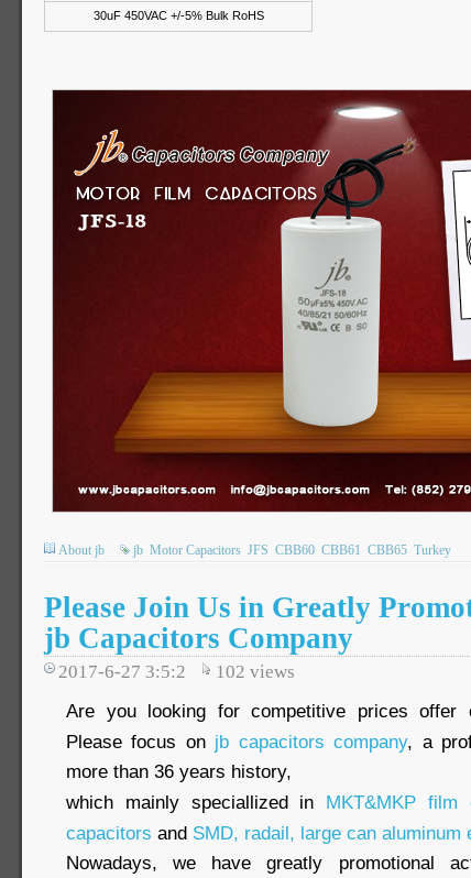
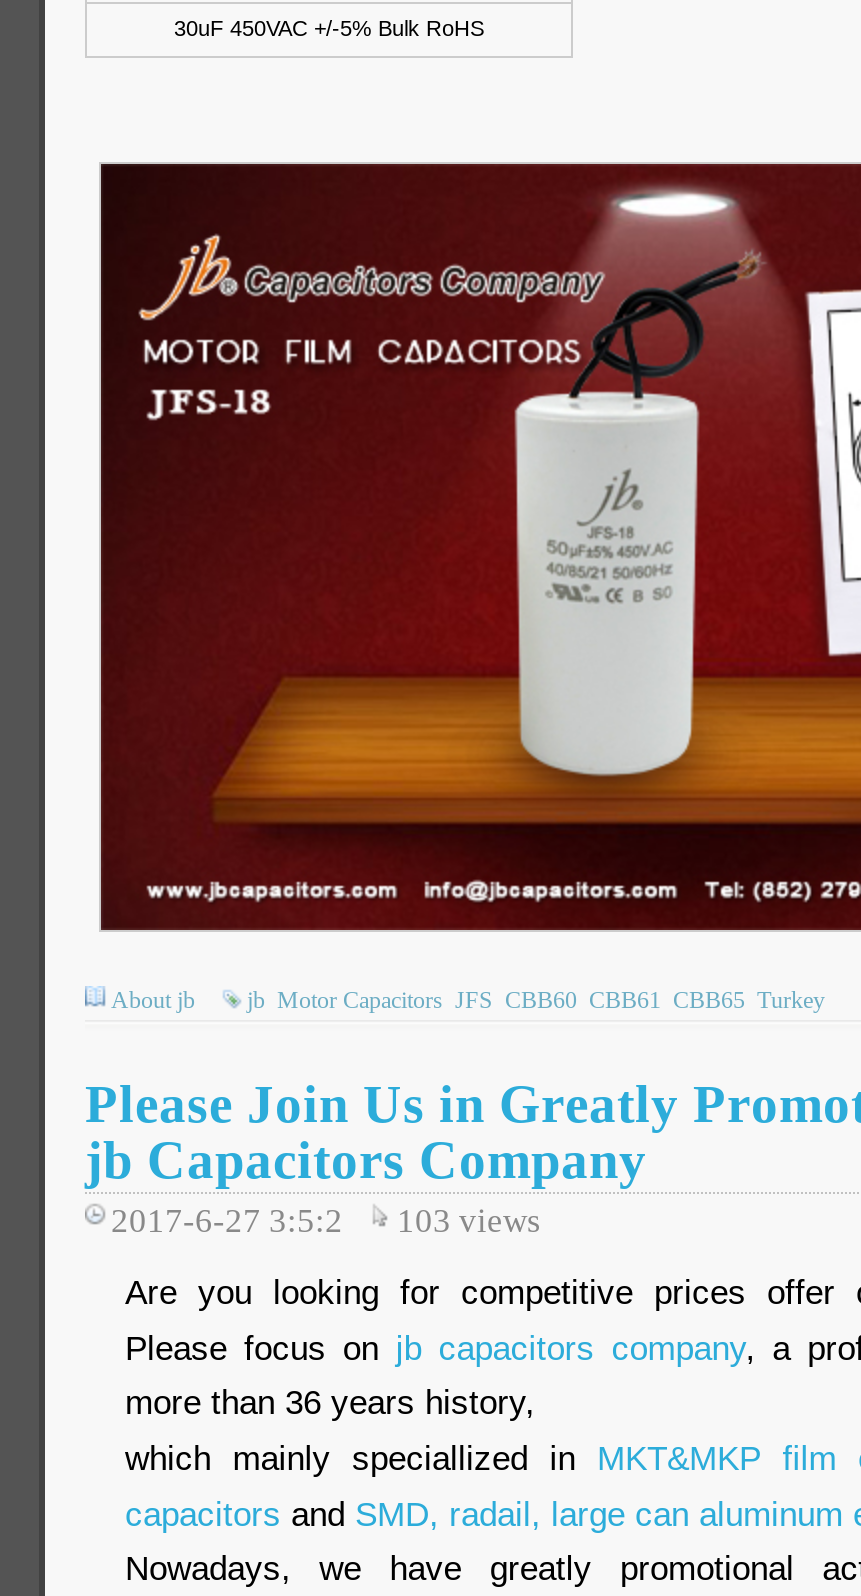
[58,661,295,682] 2017-6-27 3:5:2 102 views -> [111,1202,541,1240] 2017-6-27 3:5:2 103 views

